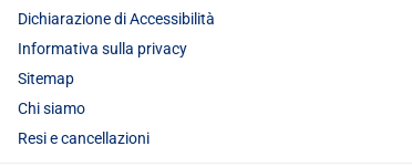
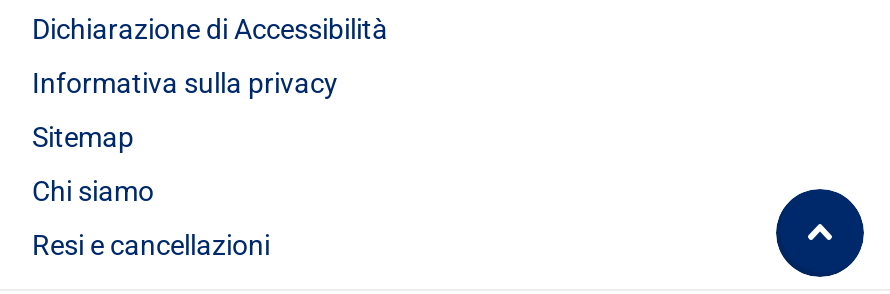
none -> [774,187,866,279] [image]

